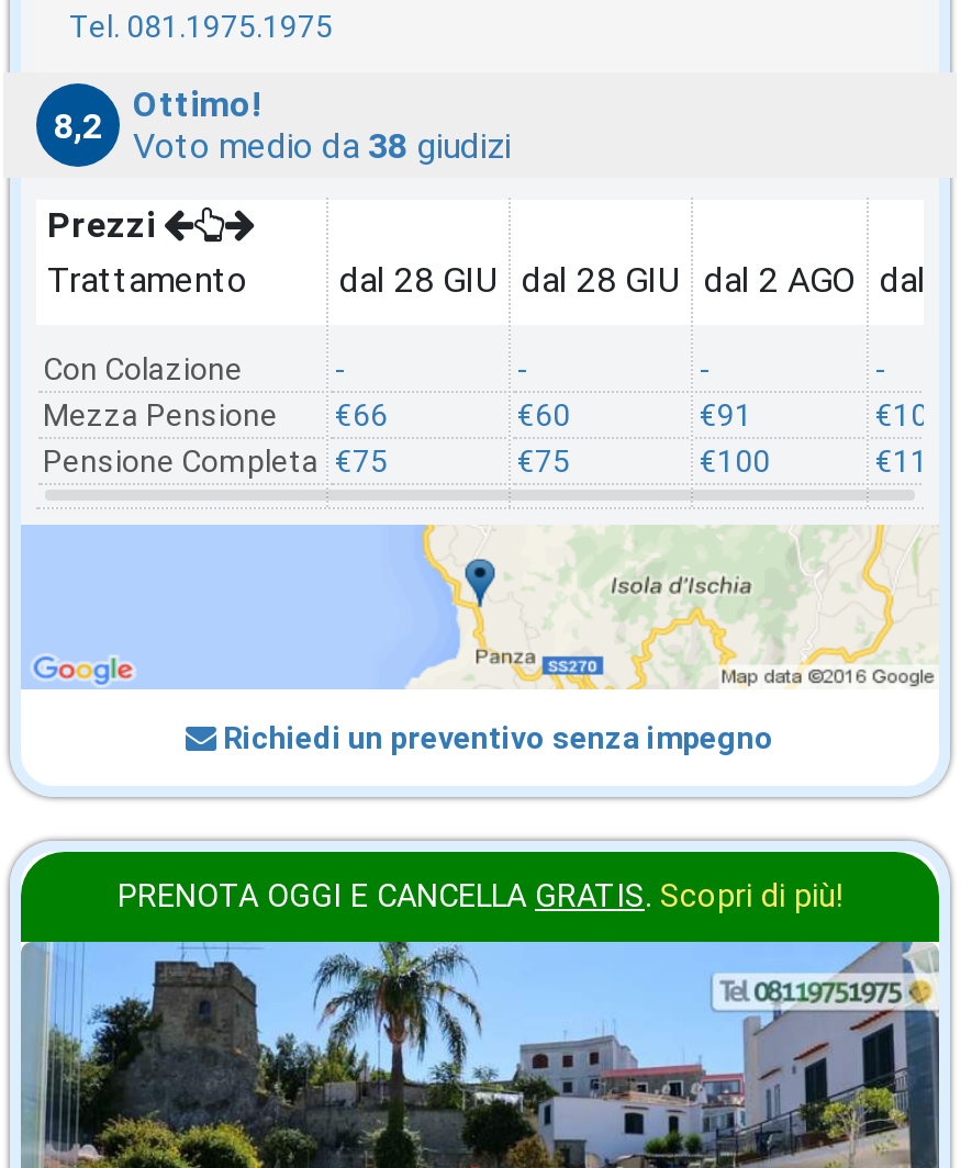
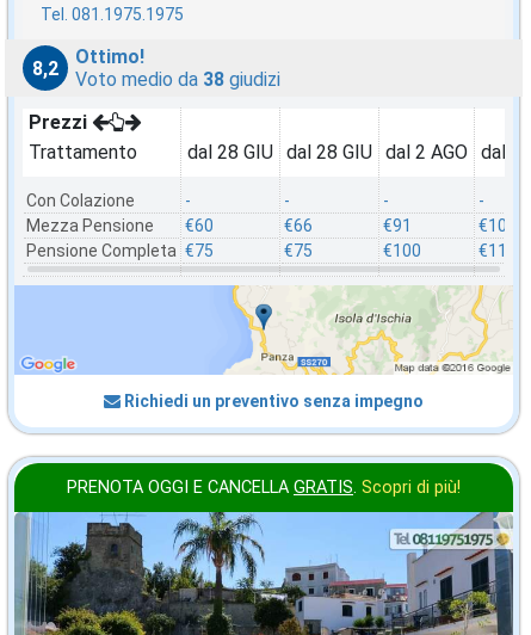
[43,397,388,432] Mezza Pensione €66 -> [26,216,214,235] Mezza Pensione €60
[517,397,570,432] €60 -> [284,216,313,235] €66

